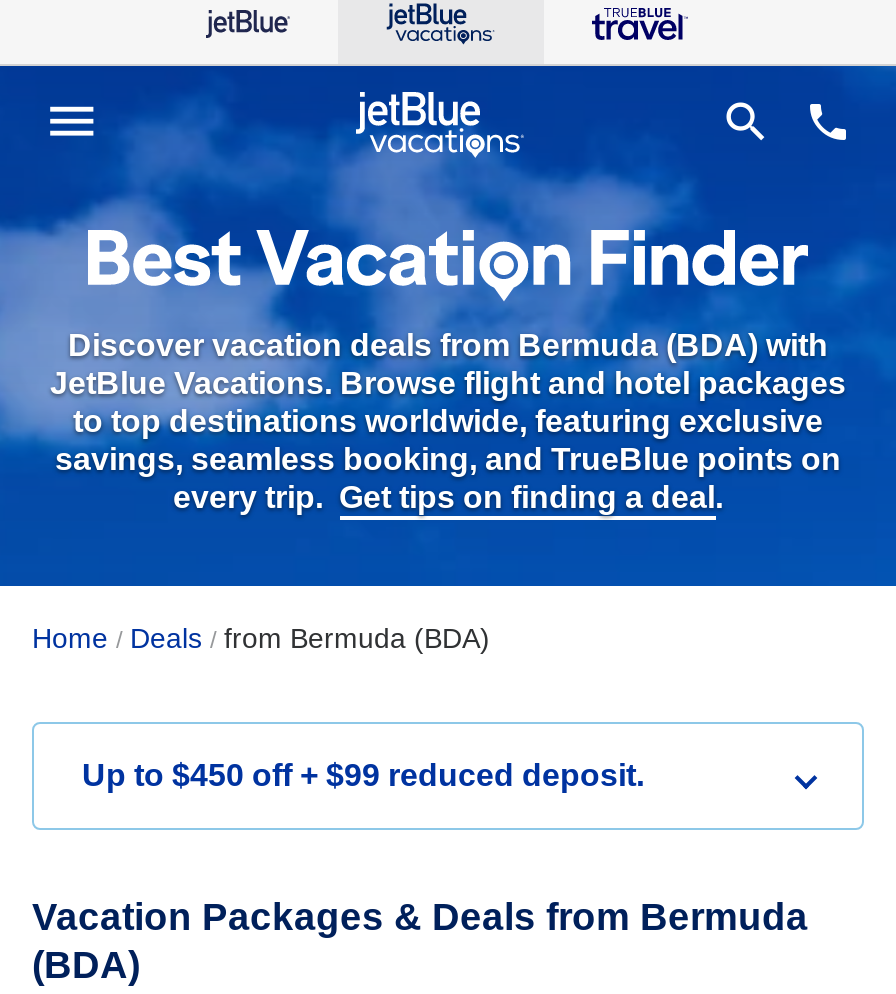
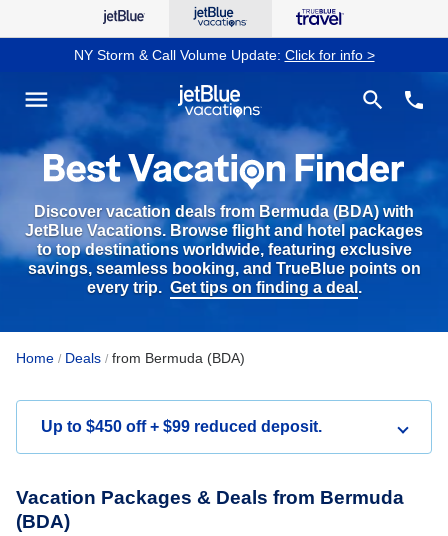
none -> [73,47,374,63] NY Storm & Call Volume Update: Click for info >

